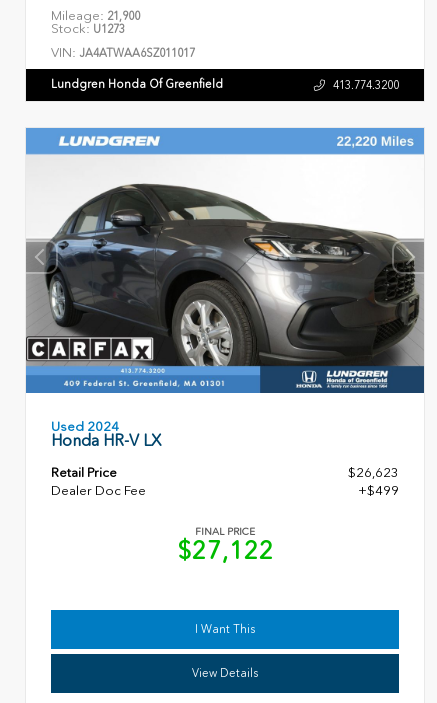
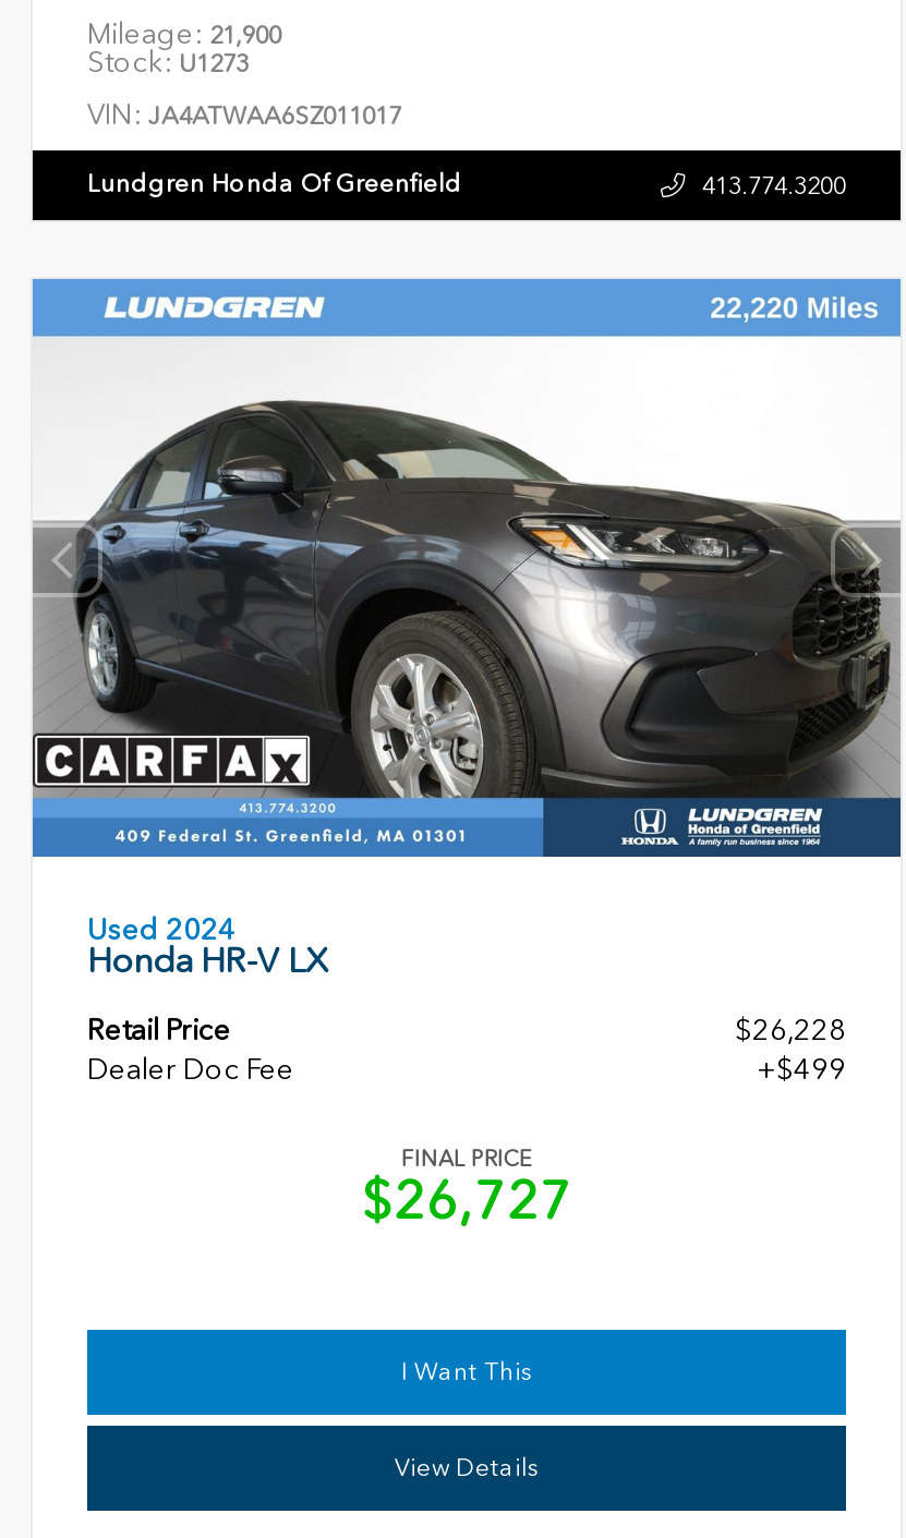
[348,464,399,479] $26,623 -> [735,1012,846,1045] $26,228
[176,536,273,565] $27,122 -> [361,1168,572,1231] $26,727

